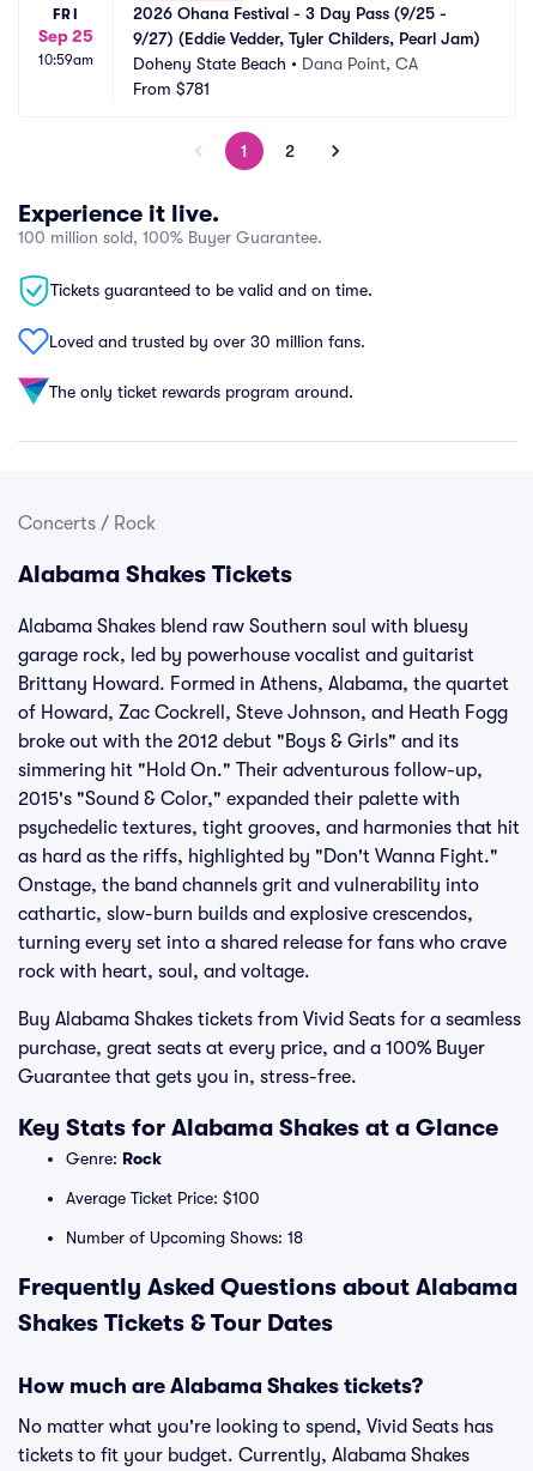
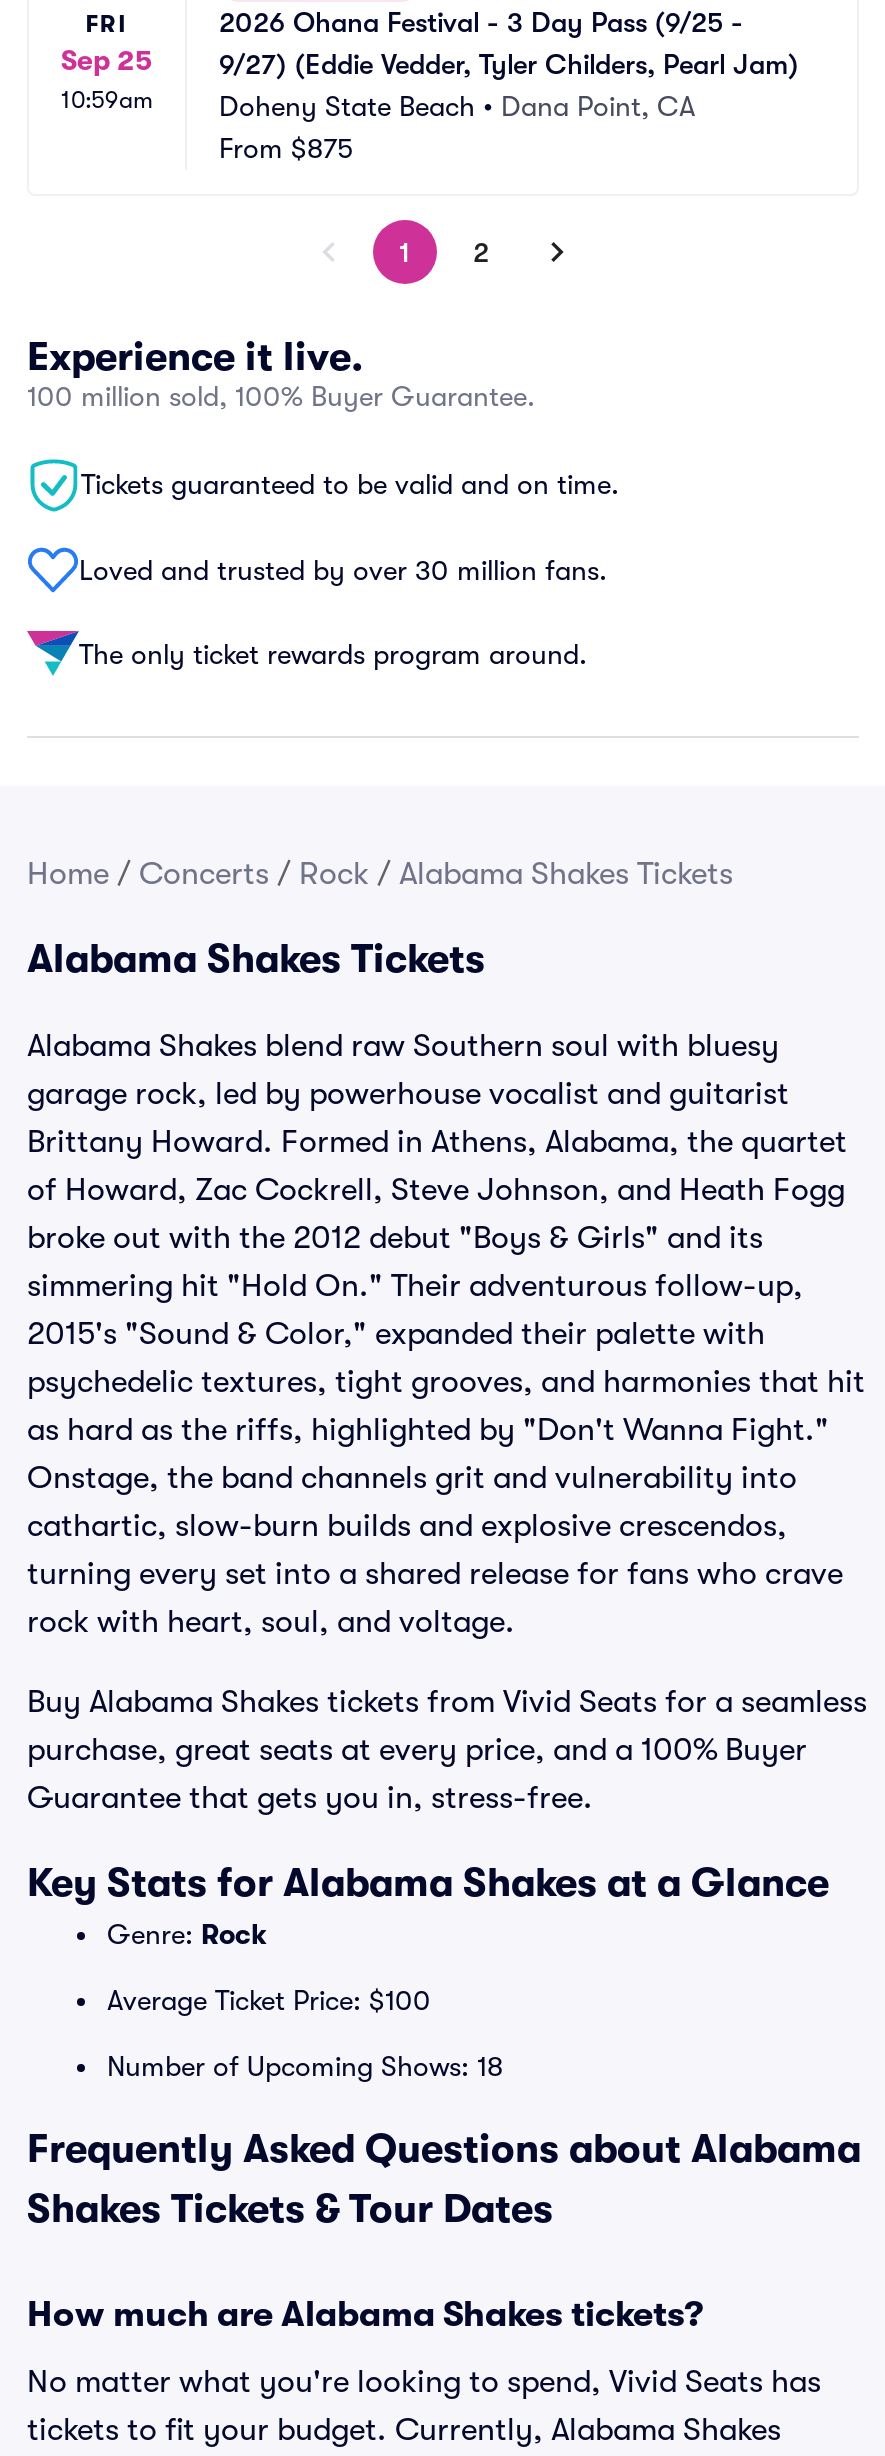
[133,79,210,98] From $781 -> [219,132,353,164] From $875
[18,513,156,534] Concerts / Rock -> [27,856,733,892] Home / Concerts / Rock / Alabama Shakes Tickets

